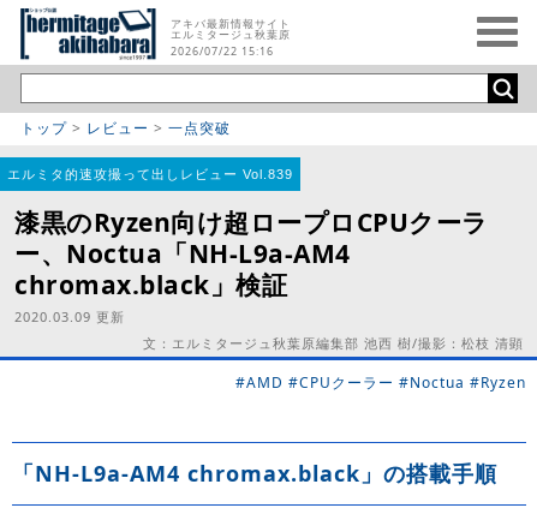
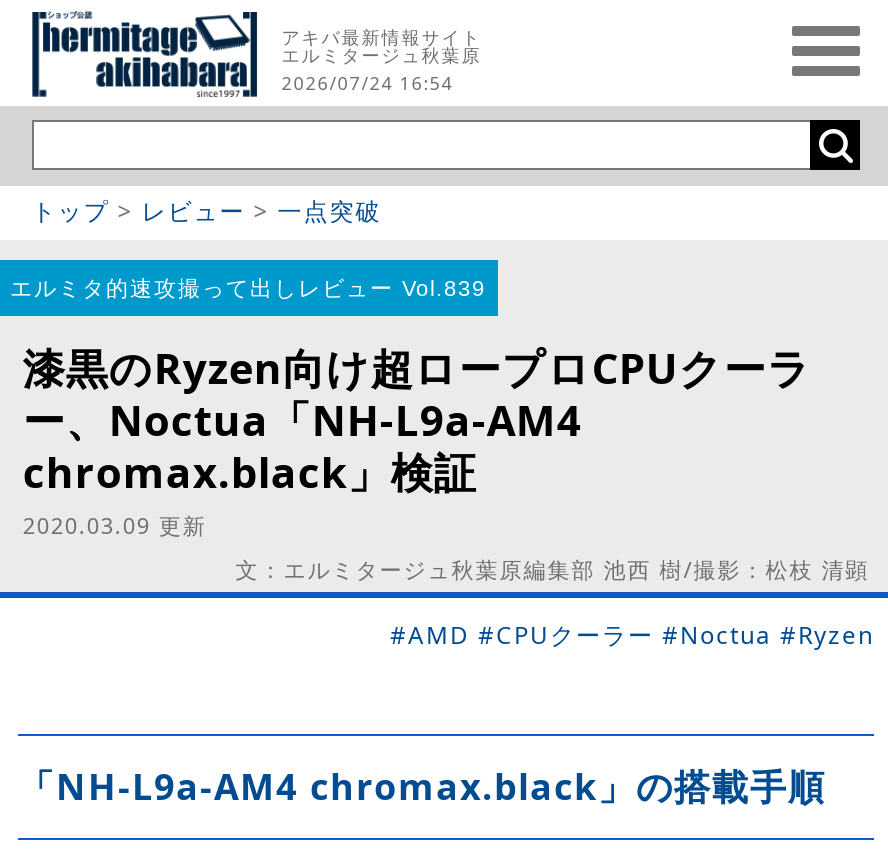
[170,43,274,59] 2026/07/22 15:16 -> [282,70,454,96] 2026/07/24 16:54

